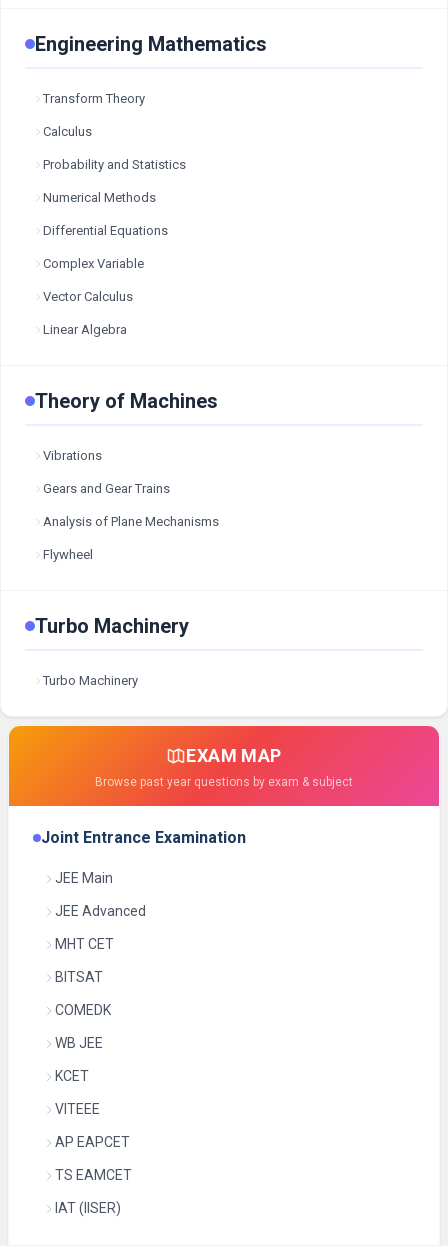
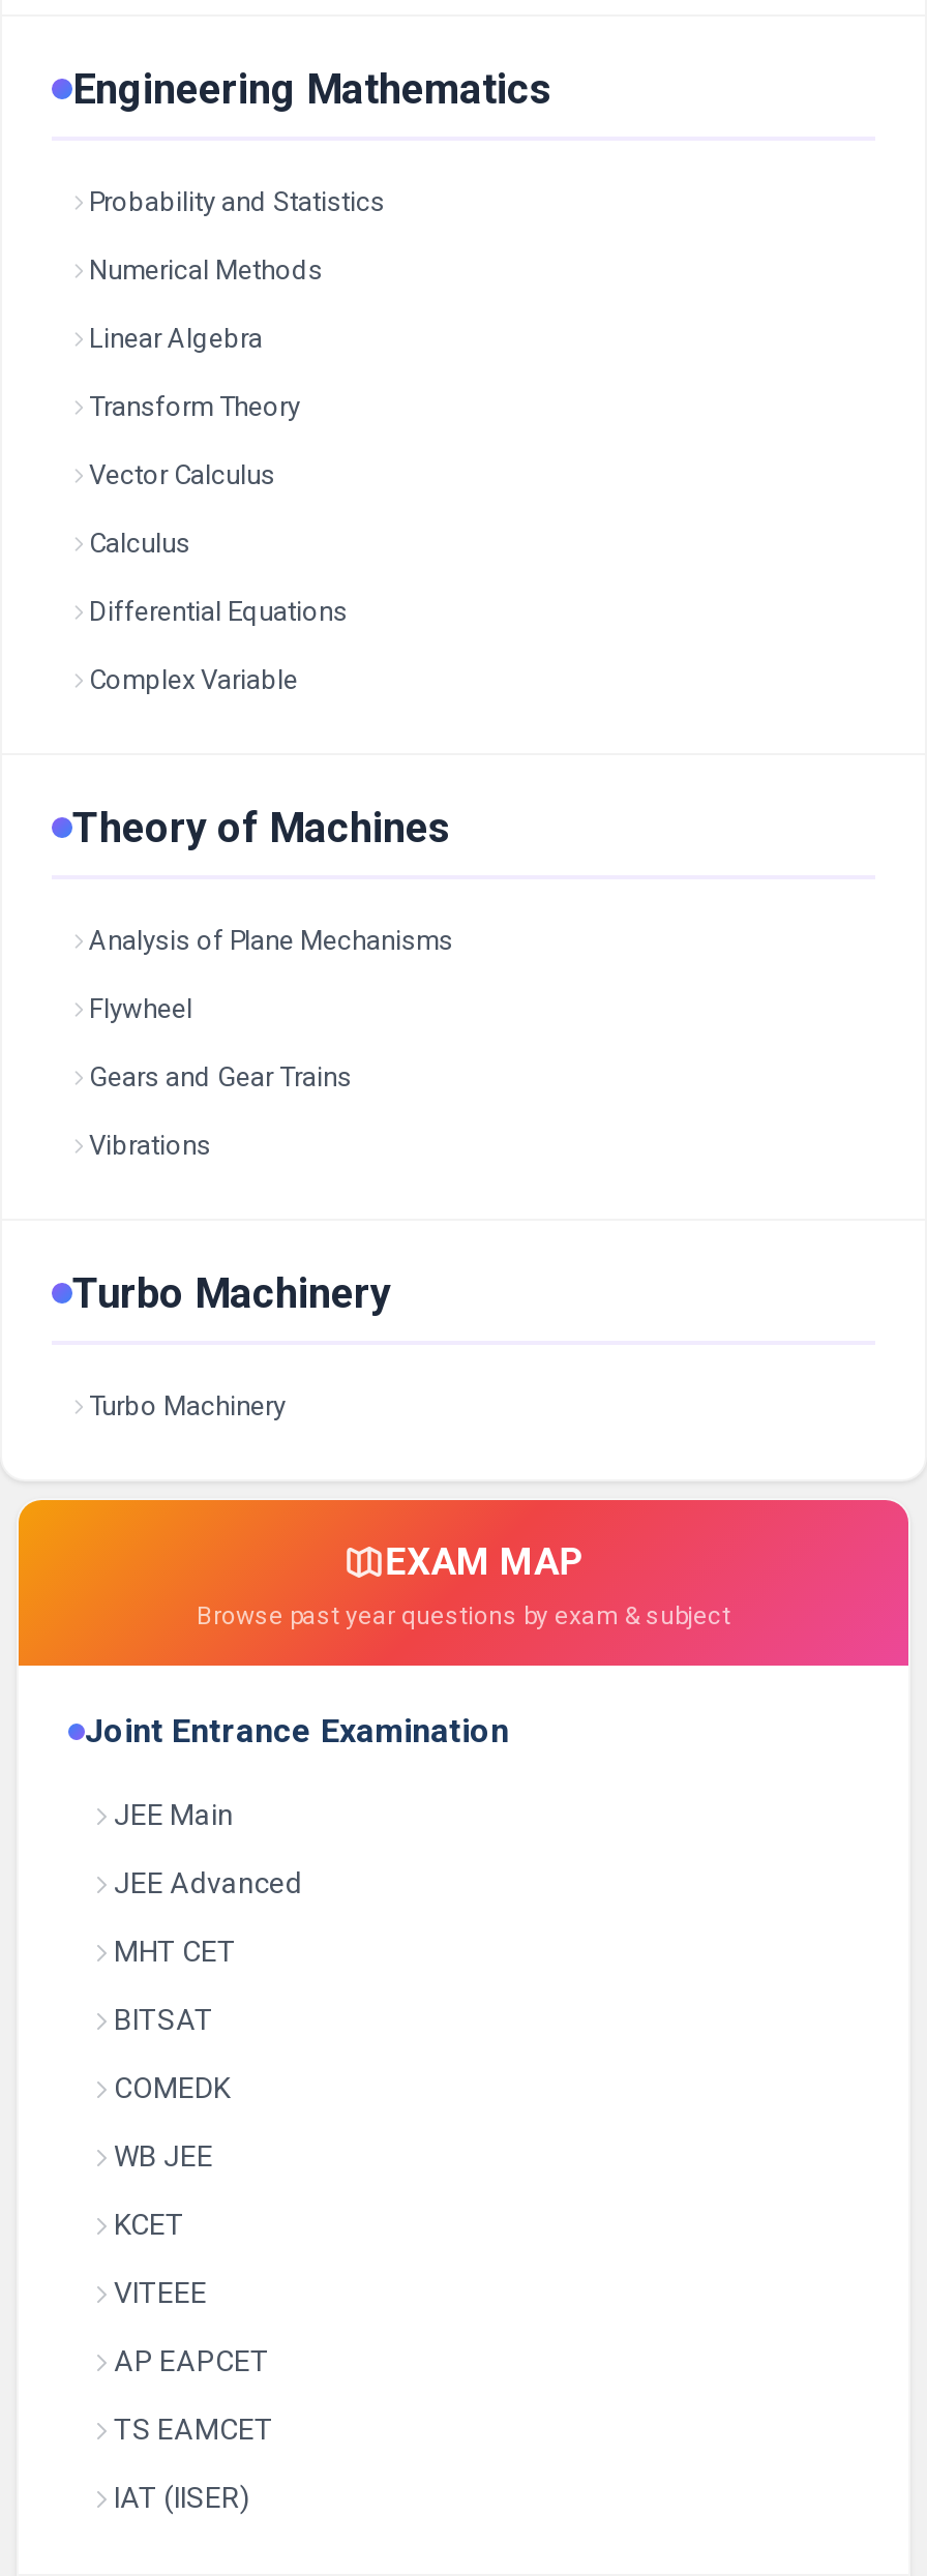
moved [43,91,145,139] -> [89,391,300,559]: Transform Theory | Calculus
moved [43,157,186,205] -> [89,186,385,286]: Probability and Statistics | Numerical Methods
moved [43,223,168,271] -> [89,596,348,695]: Differential Equations | Complex Variable
moved [43,289,133,337] -> [89,323,275,490]: Vector Calculus | Linear Algebra
moved [43,448,170,496] -> [89,1061,352,1161]: Vibrations | Gears and Gear Trains
moved [43,514,219,562] -> [89,925,453,1024]: Analysis of Plane Mechanisms | Flywheel

